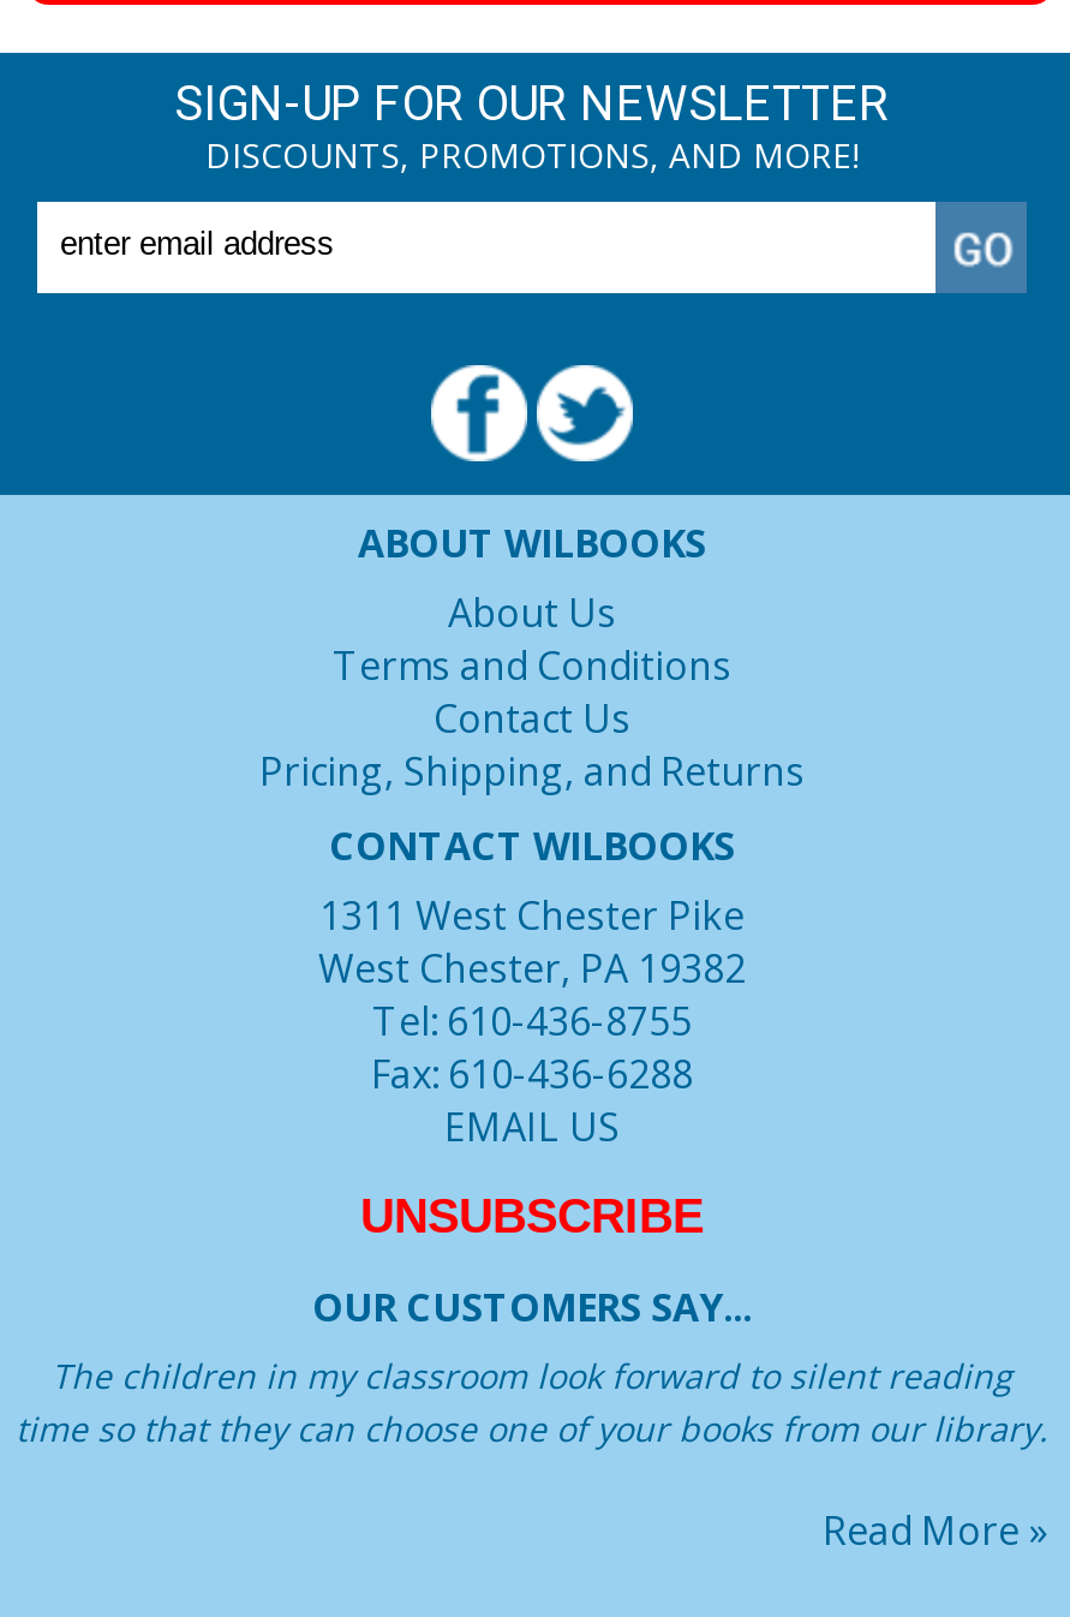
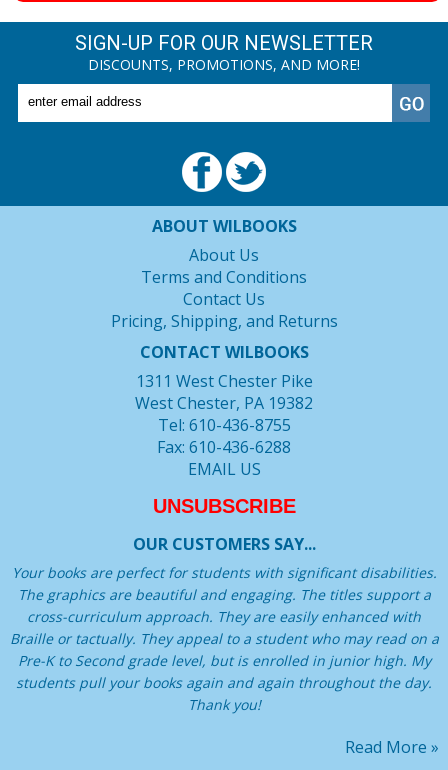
[16,1352,1048,1450] The children in my classroom look forward to silent reading | time so that they can choose one of your books from our library. -> [9,563,438,714] Your books are perfect for students with significant disabilities. | The graphics are beautiful and engaging. The titles support a | cross-curriculum approach. They are easily enhanced with | Braille or tactually. They appeal to a student who may read on a | Pre-K to Second grade level, but is enrolled in junior high. My | students pull your books again and again throughout the day. | Thank you!

